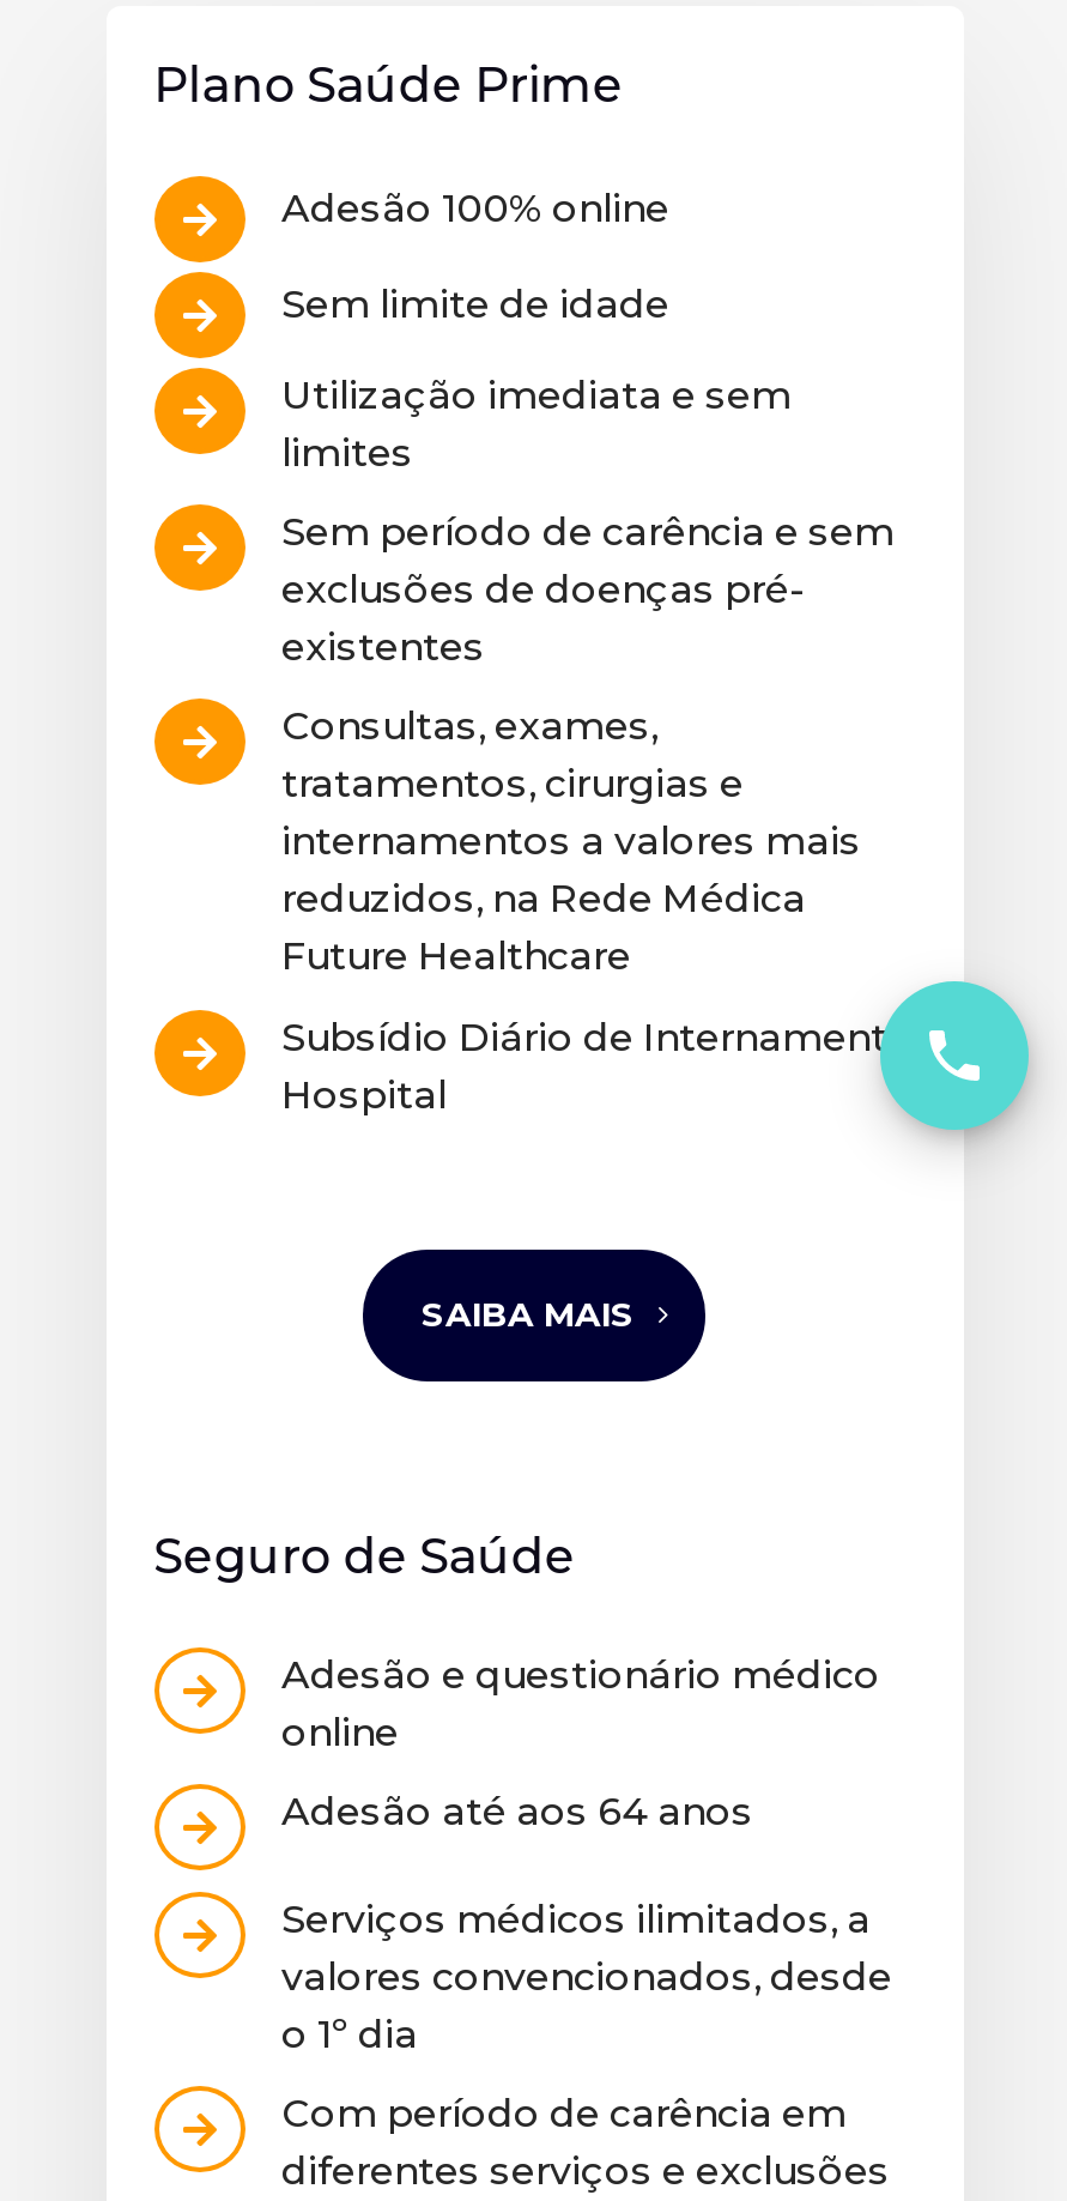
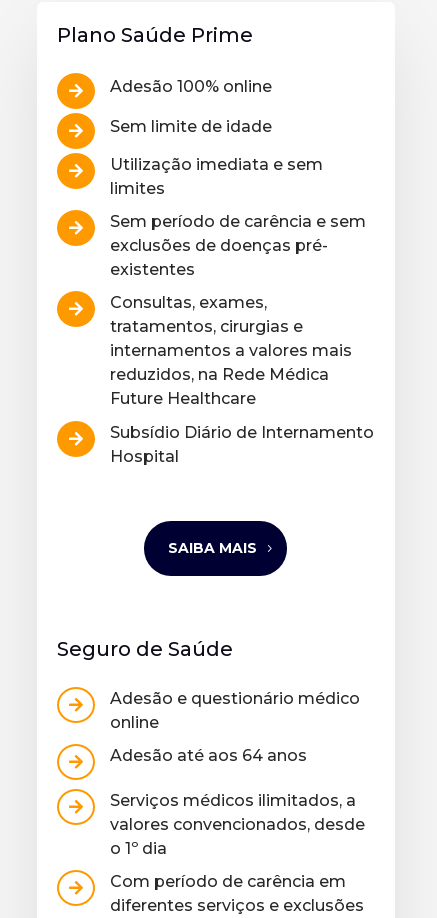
[878,979,1033,1144] [image] -> none

